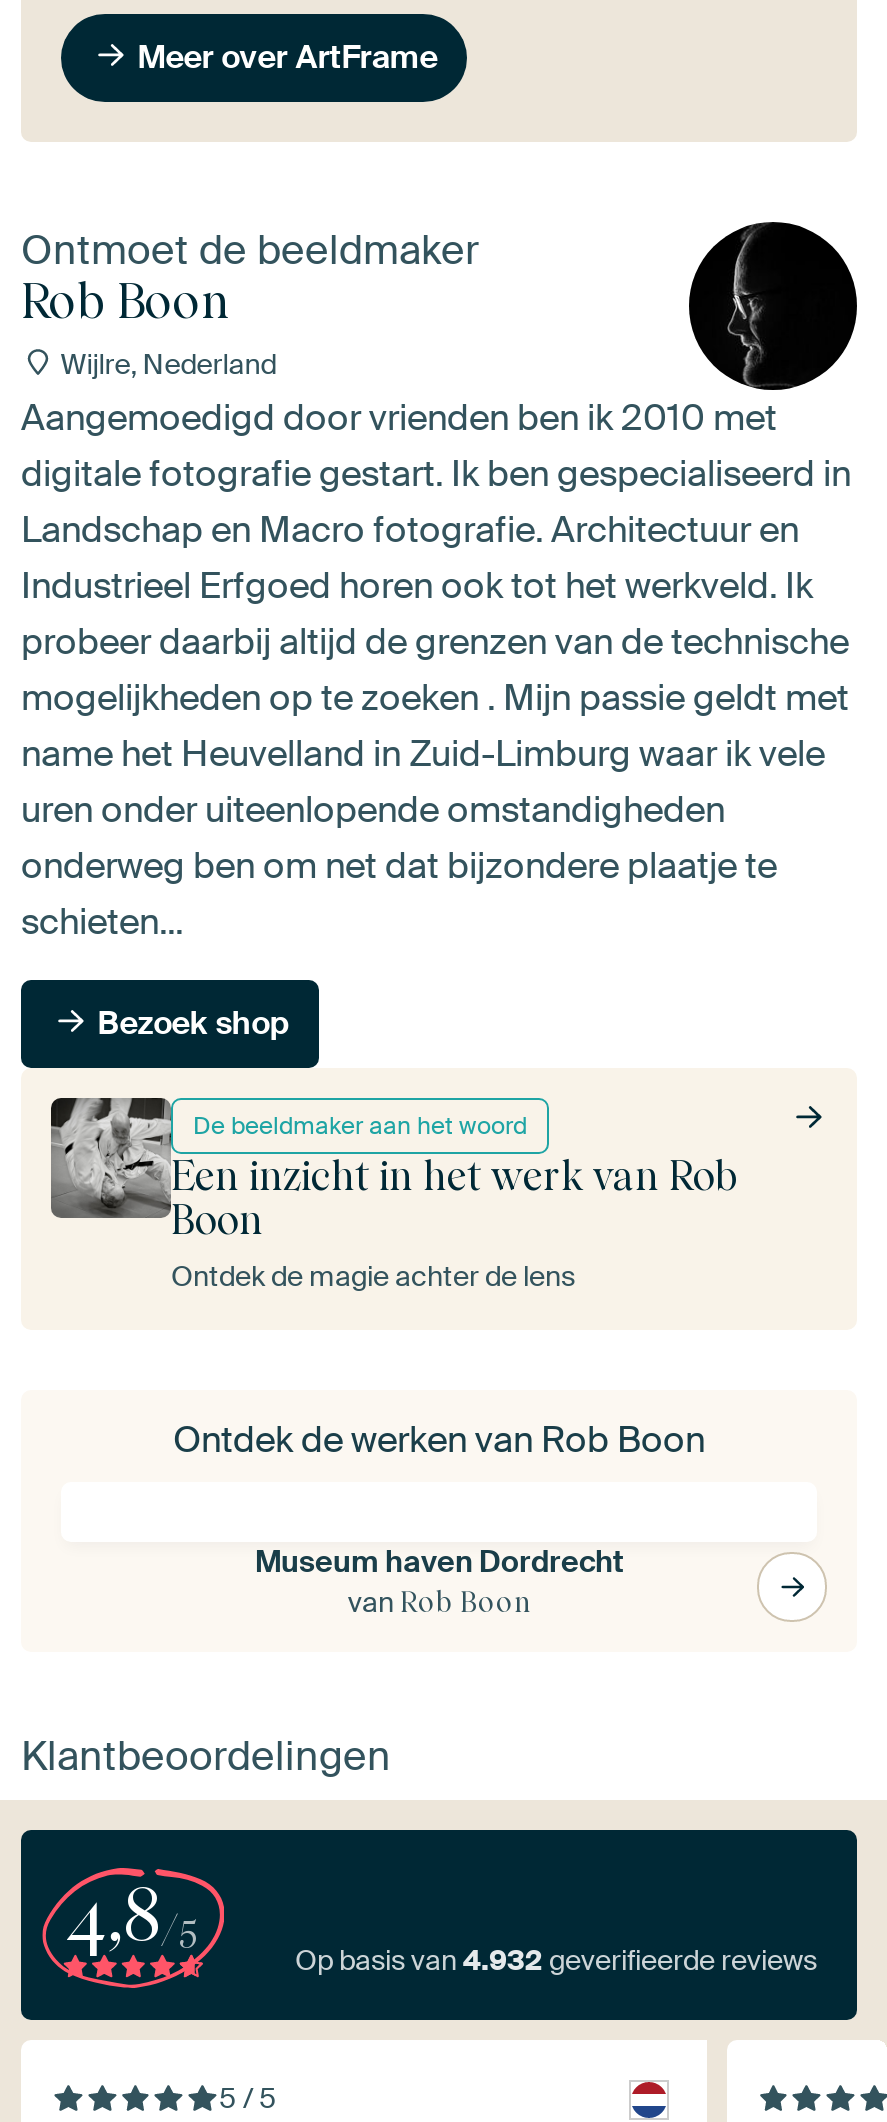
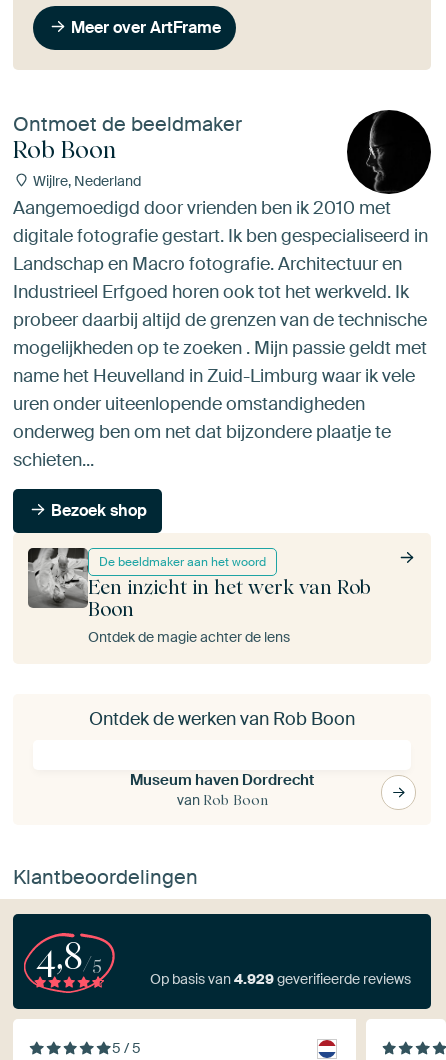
[295,1943,817,1979] Op basis van 4.932 geverifieerde reviews -> [150,970,411,988] Op basis van 4.929 geverifieerde reviews

